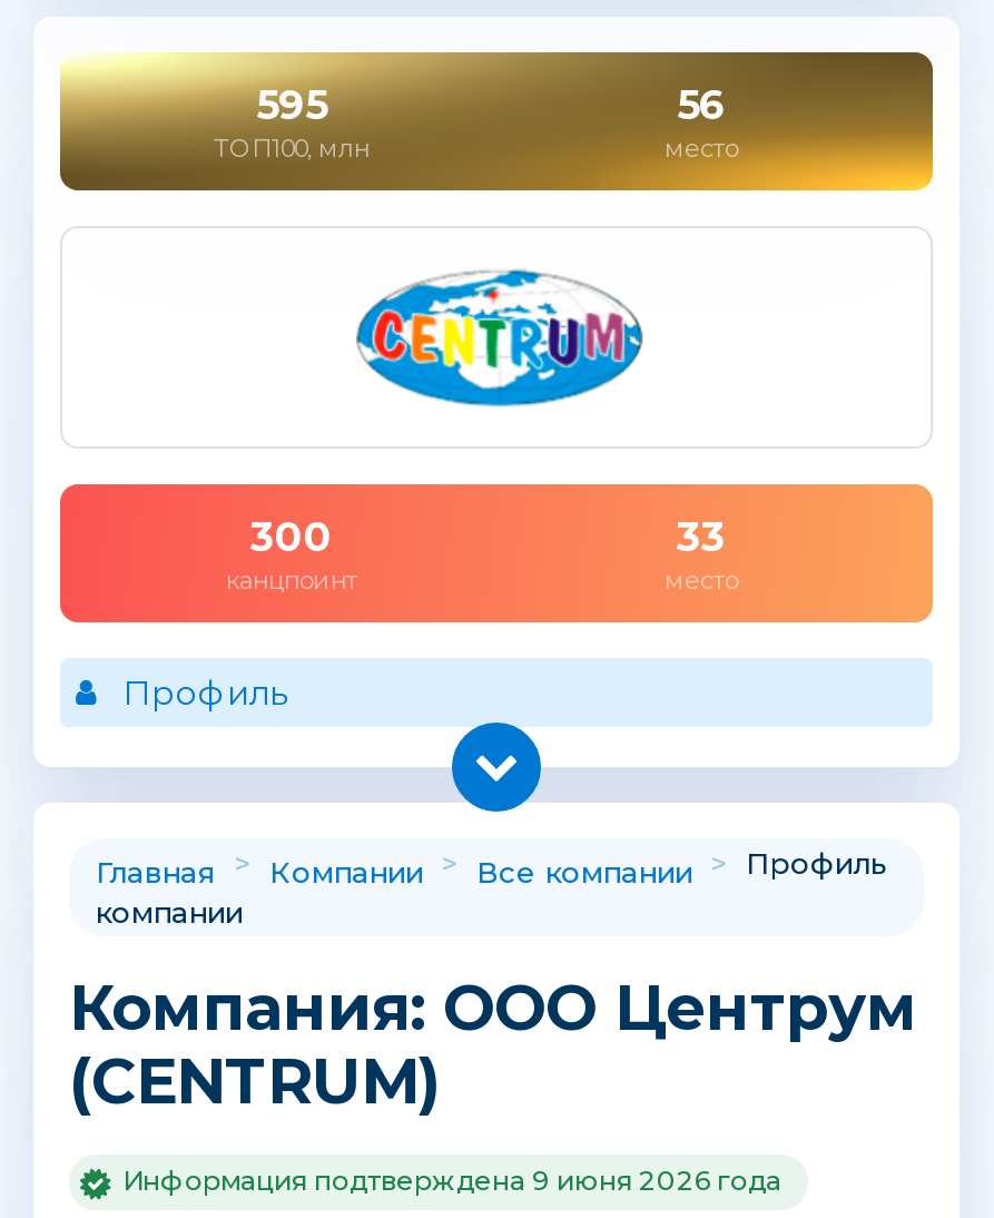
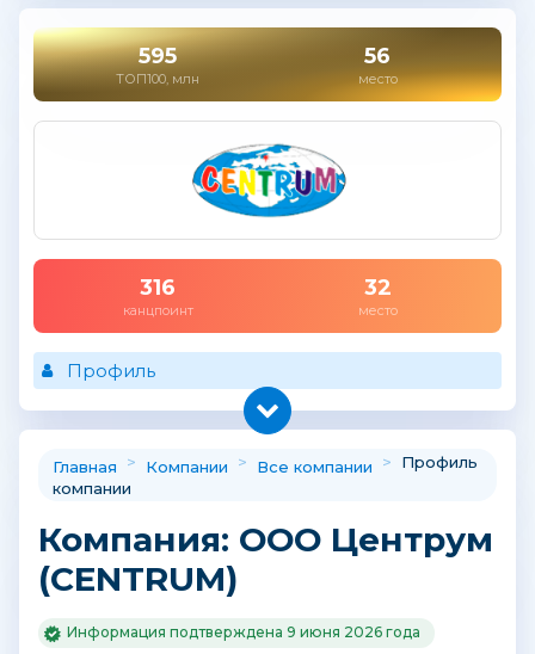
[250,513,333,562] 300 -> [140,274,176,301] 316
[677,513,726,562] 33 -> [364,274,391,301] 32

